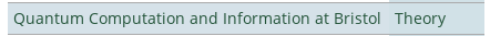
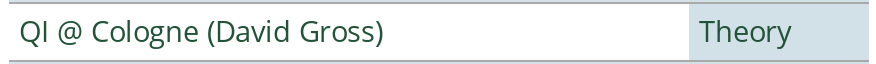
[13,8,381,28] Quantum Computation and Information at Bristol -> [19,12,383,50] QI @ Cologne (David Gross)

